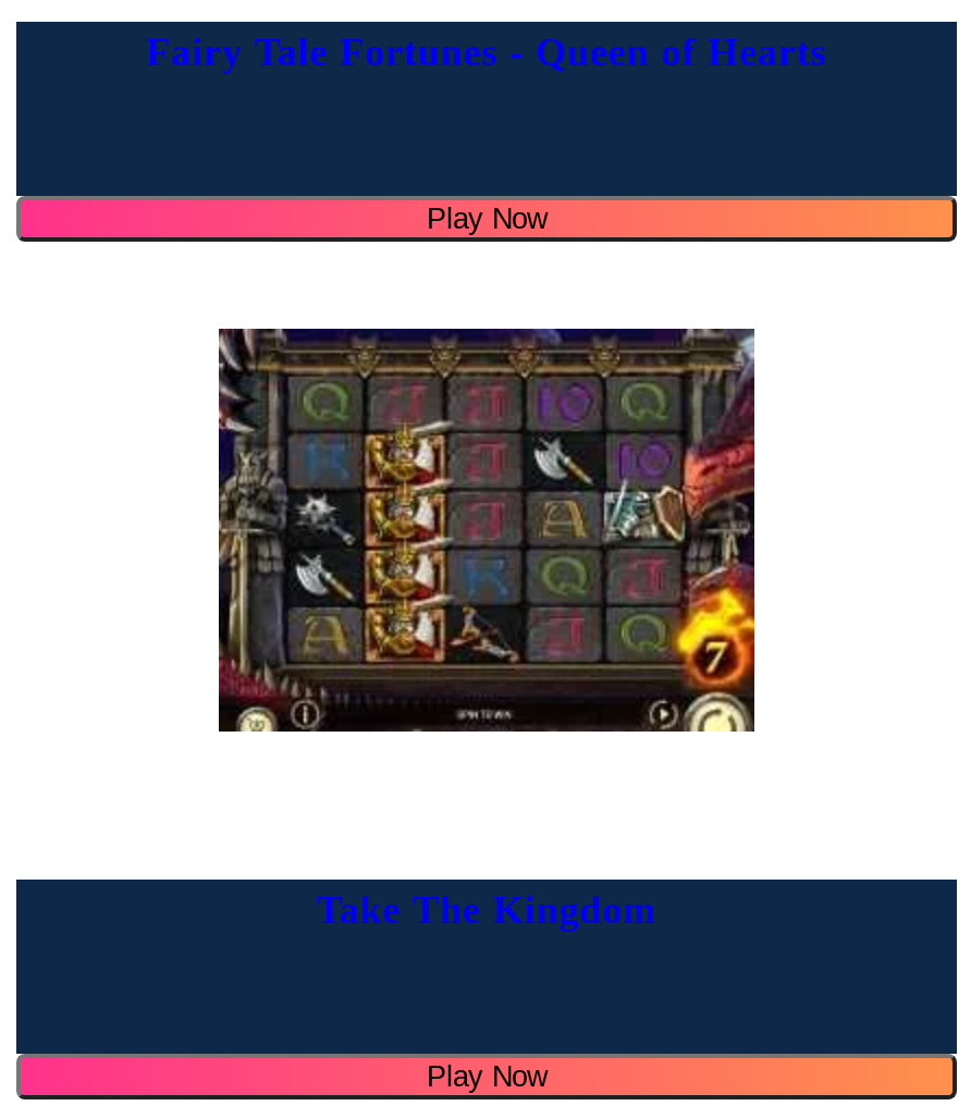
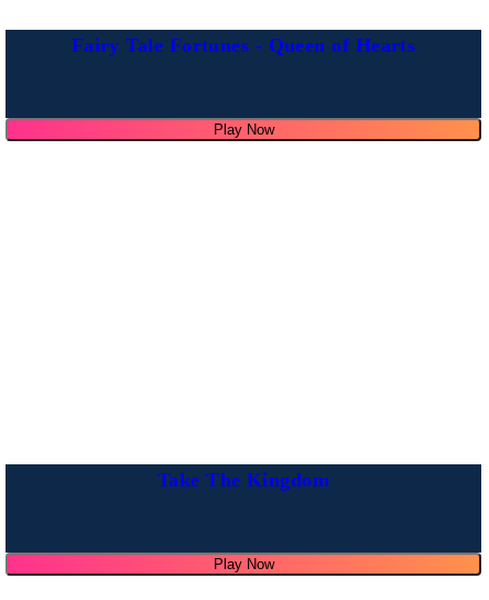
[217,327,757,734] [image] -> none

